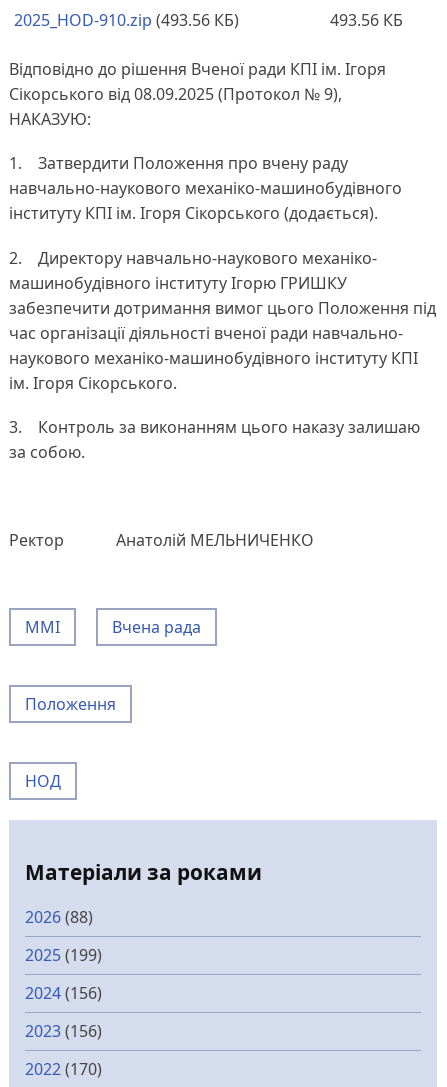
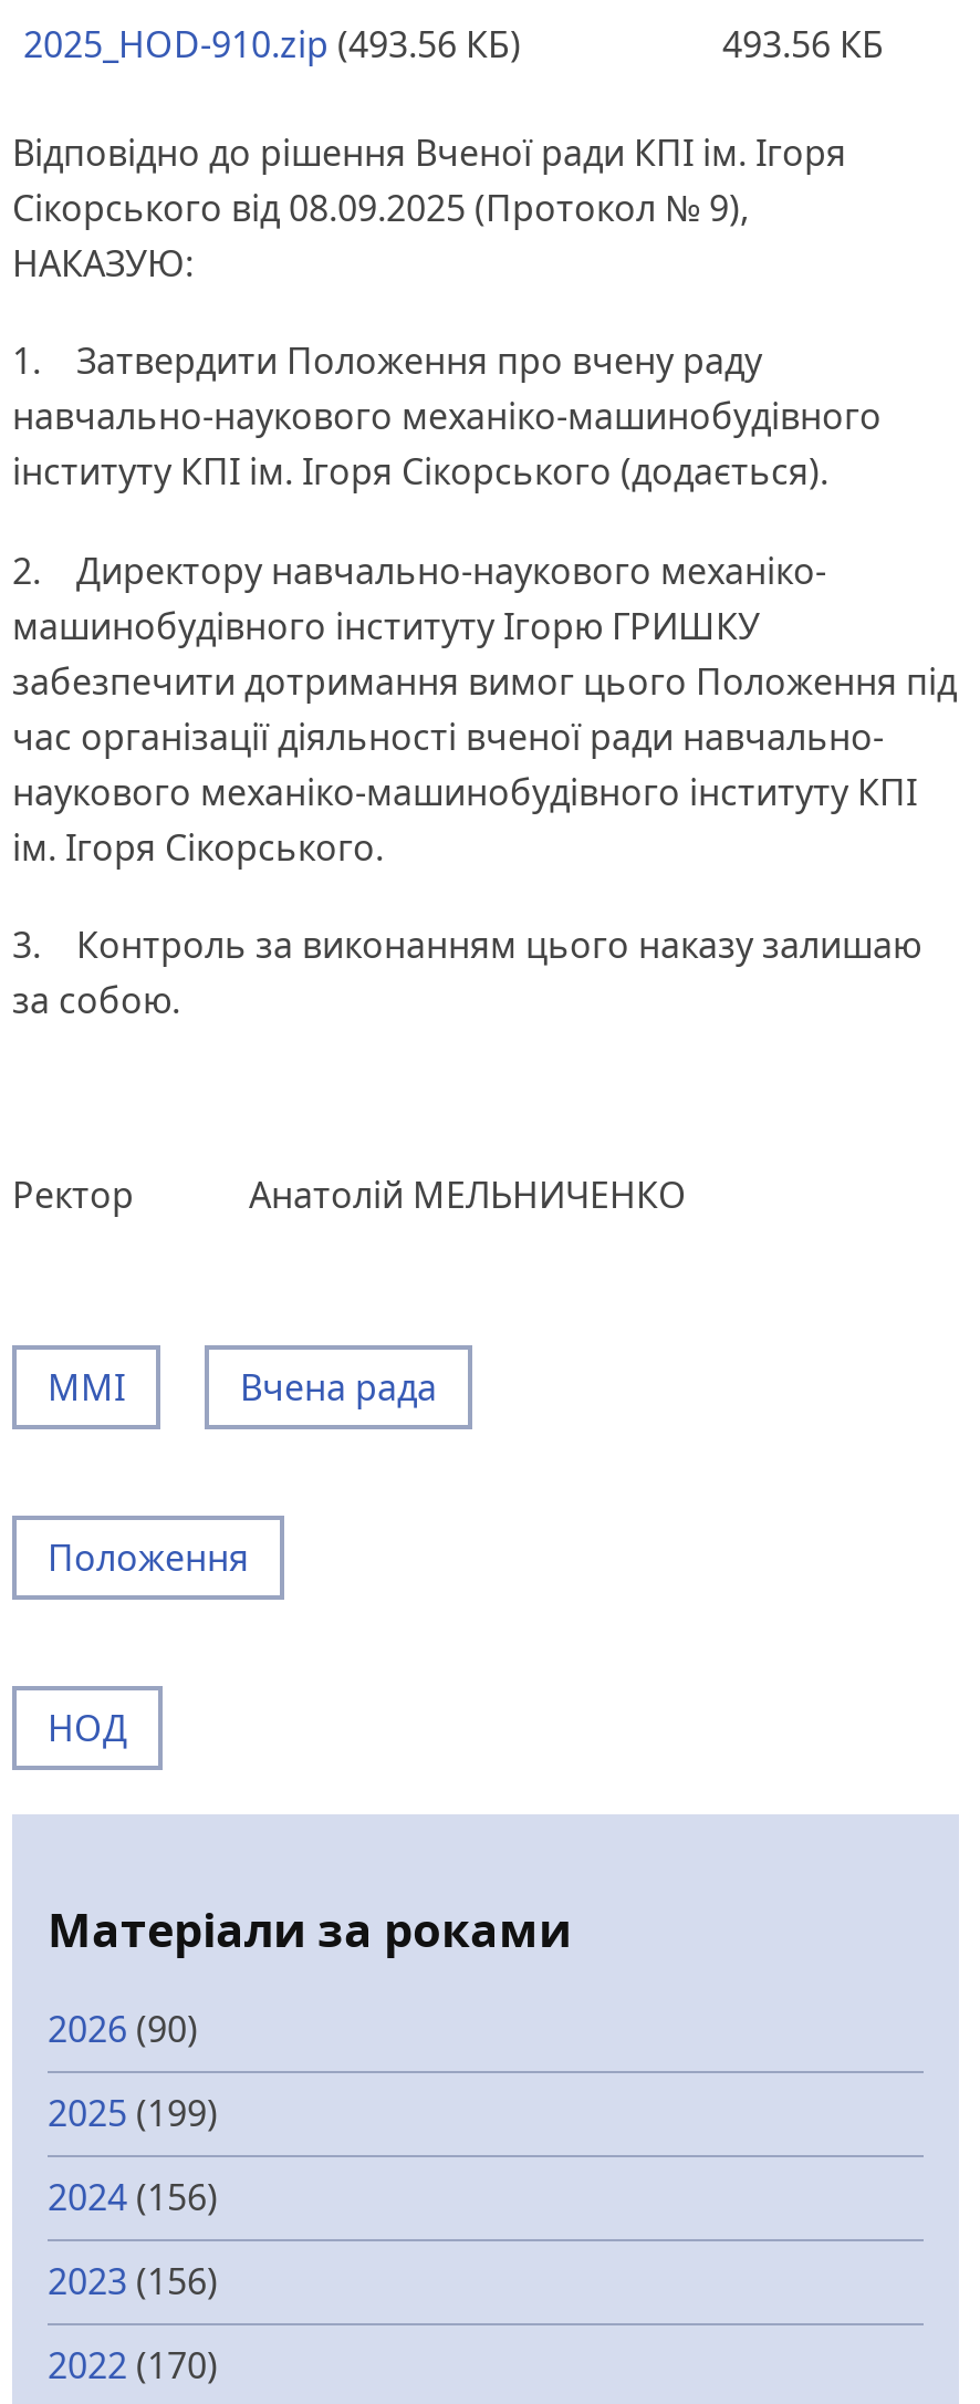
[25,906,93,928] 2026 (88) -> [48,2005,198,2054] 2026 (90)

